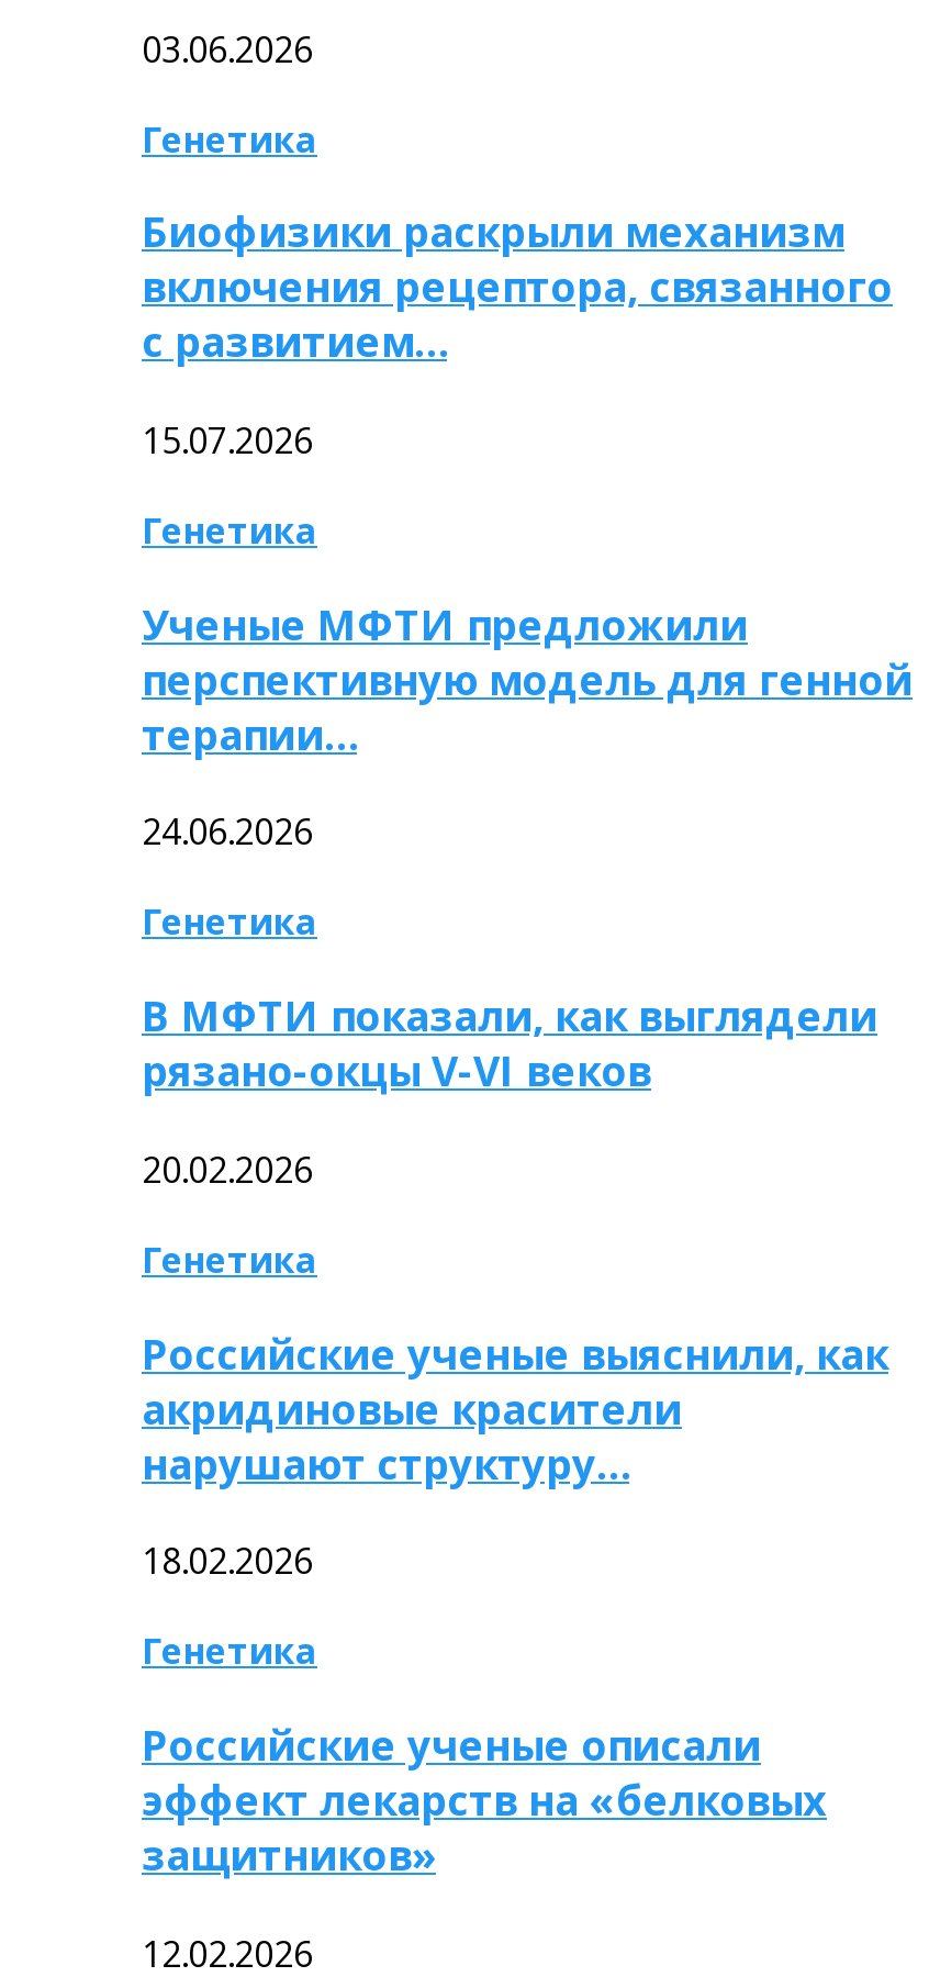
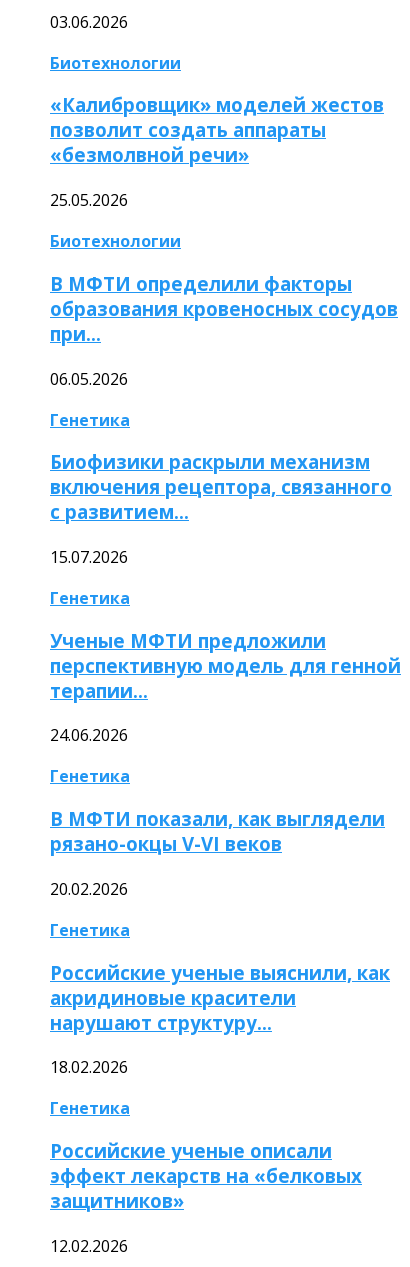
none -> [50,52,398,389] Биотехнологии | «Калибровщик» моделей жестов | позволит создать аппараты | «безмолвной речи» | 25.05.2026 | Биотехнологии | В МФТИ определили факторы | образования кровеносных сосудов | при… | 06.05.2026

